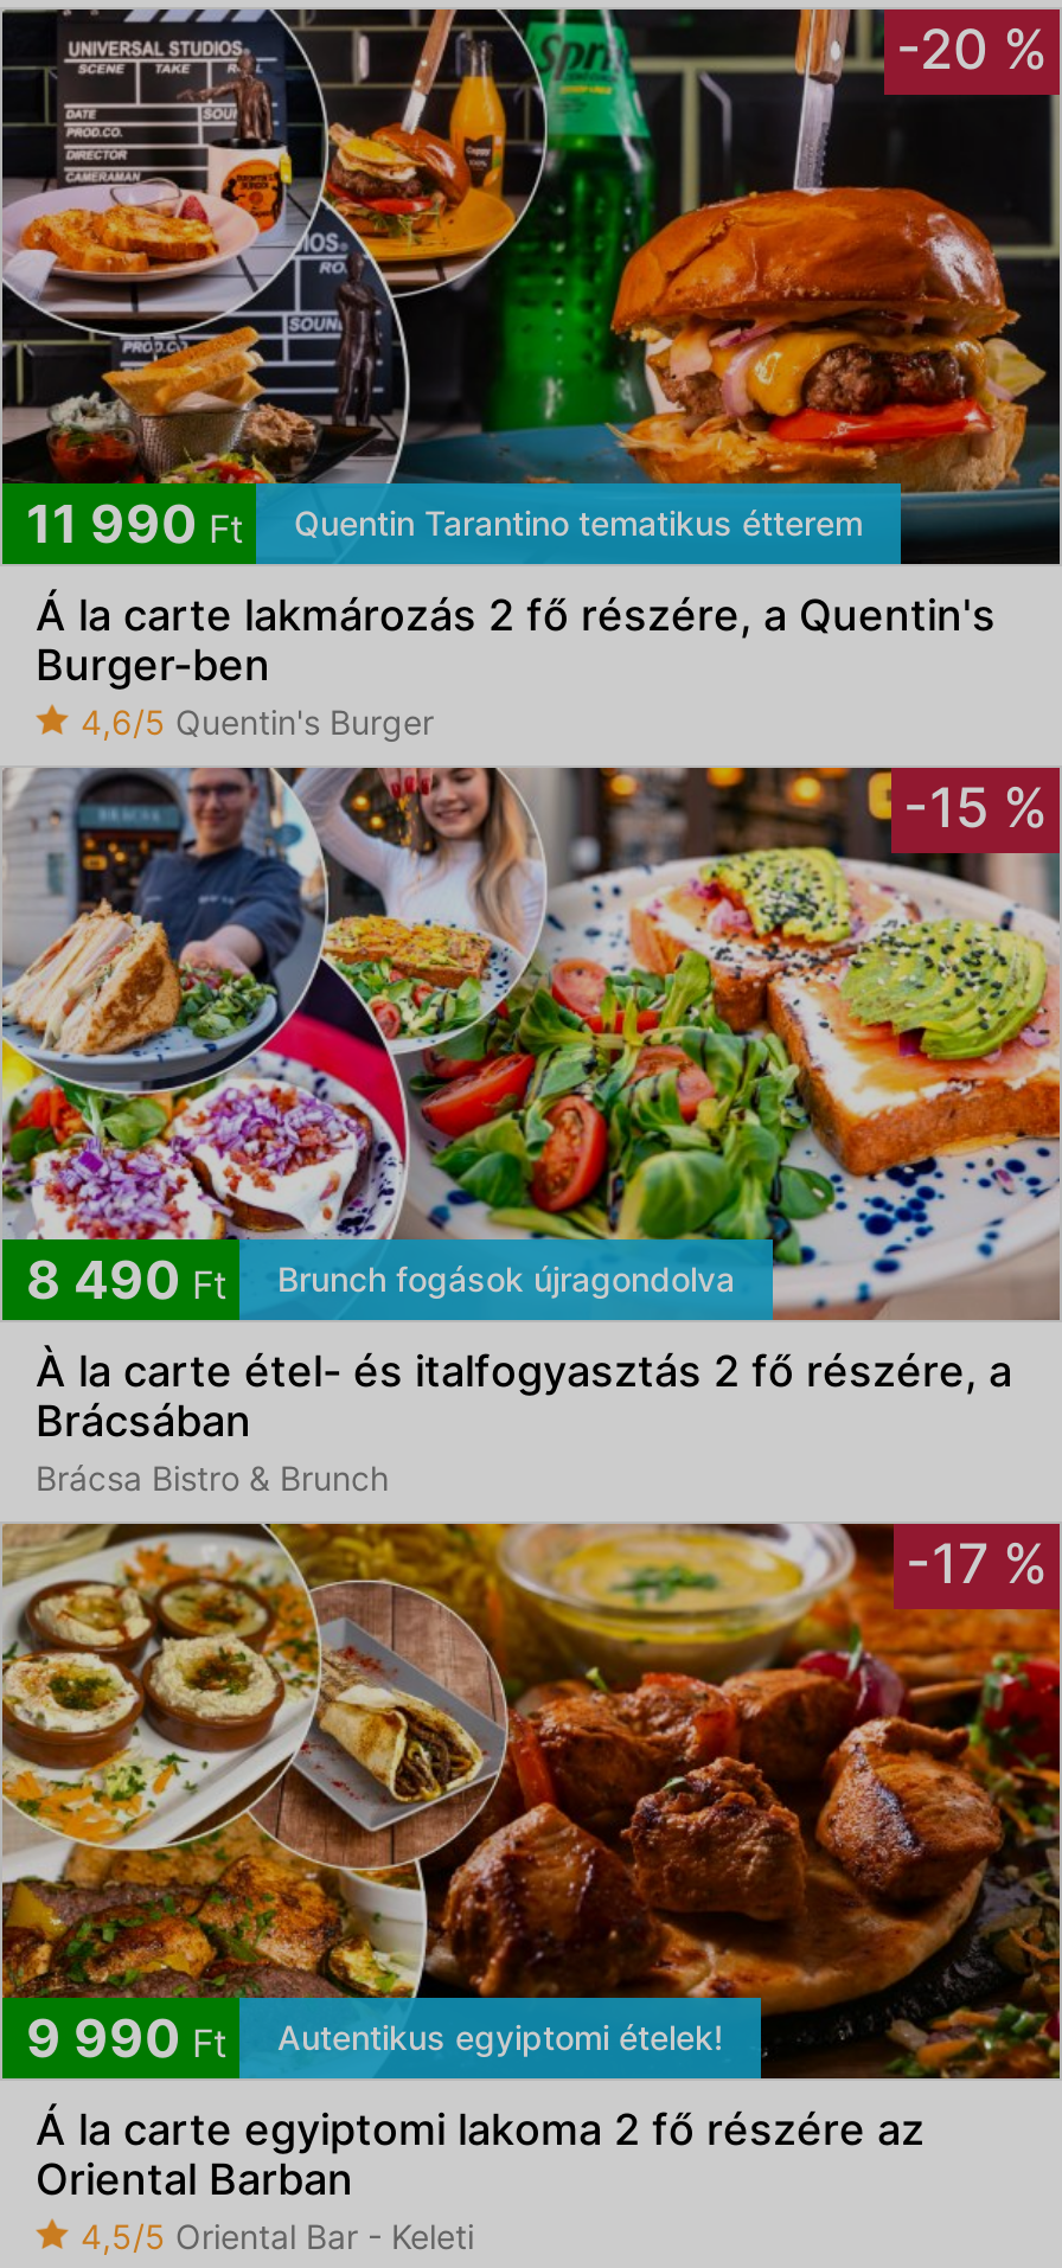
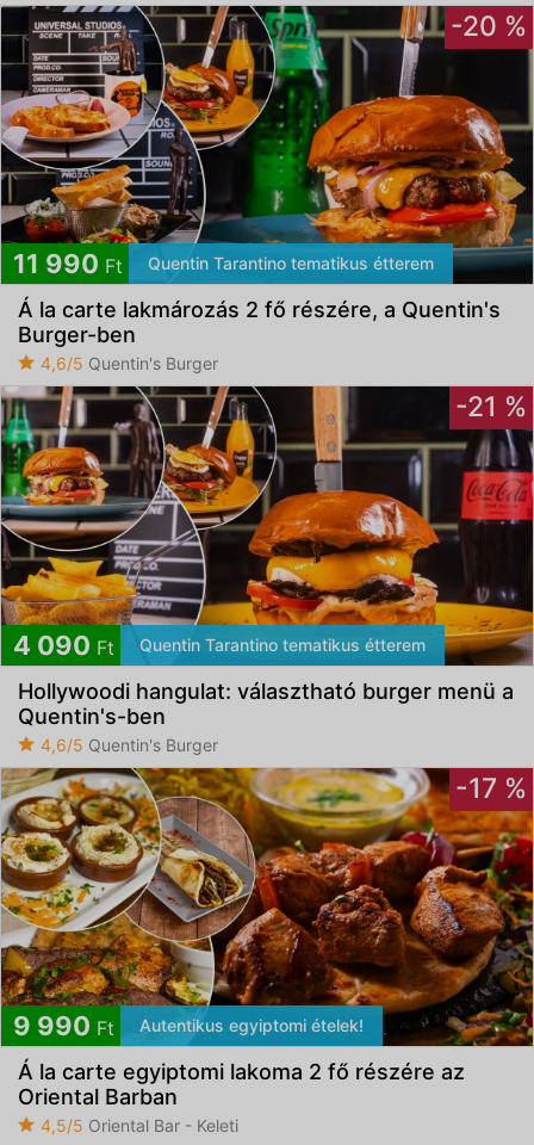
[7,764,1055,1324] [image] | -15 % -> [4,385,530,667] [image] | -21 %
[26,1250,735,1312] 8 490 Ft | Brunch fogások újragondolva -> [13,630,426,661] 4 090 Ft | Quentin Tarantino tematikus étterem
[36,1347,1012,1499] À la carte étel- és italfogyasztás 2 fő részére, a | Brácsában | Brácsa Bistro & Brunch -> [18,679,514,755] Hollywoodi hangulat: választható burger menü a | Quentin's-ben | 4,6/5 Quentin's Burger

